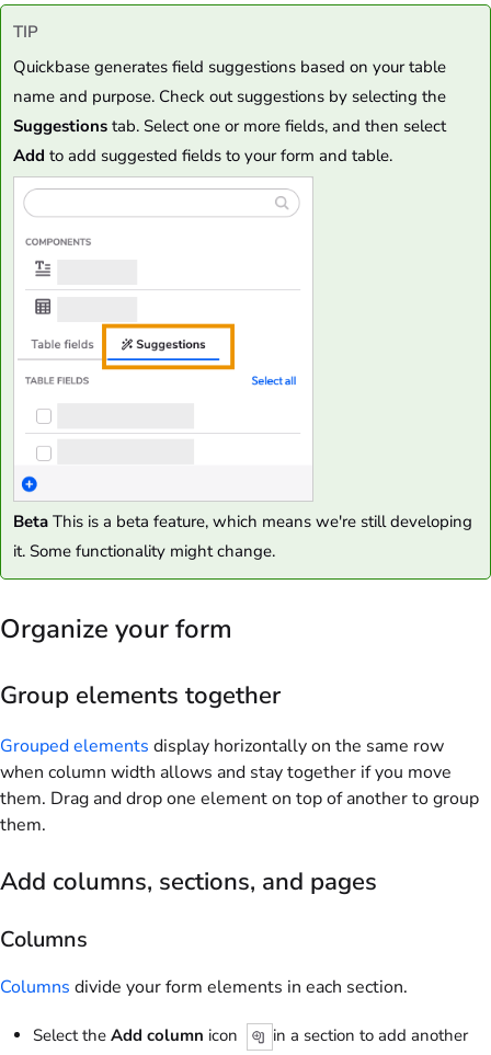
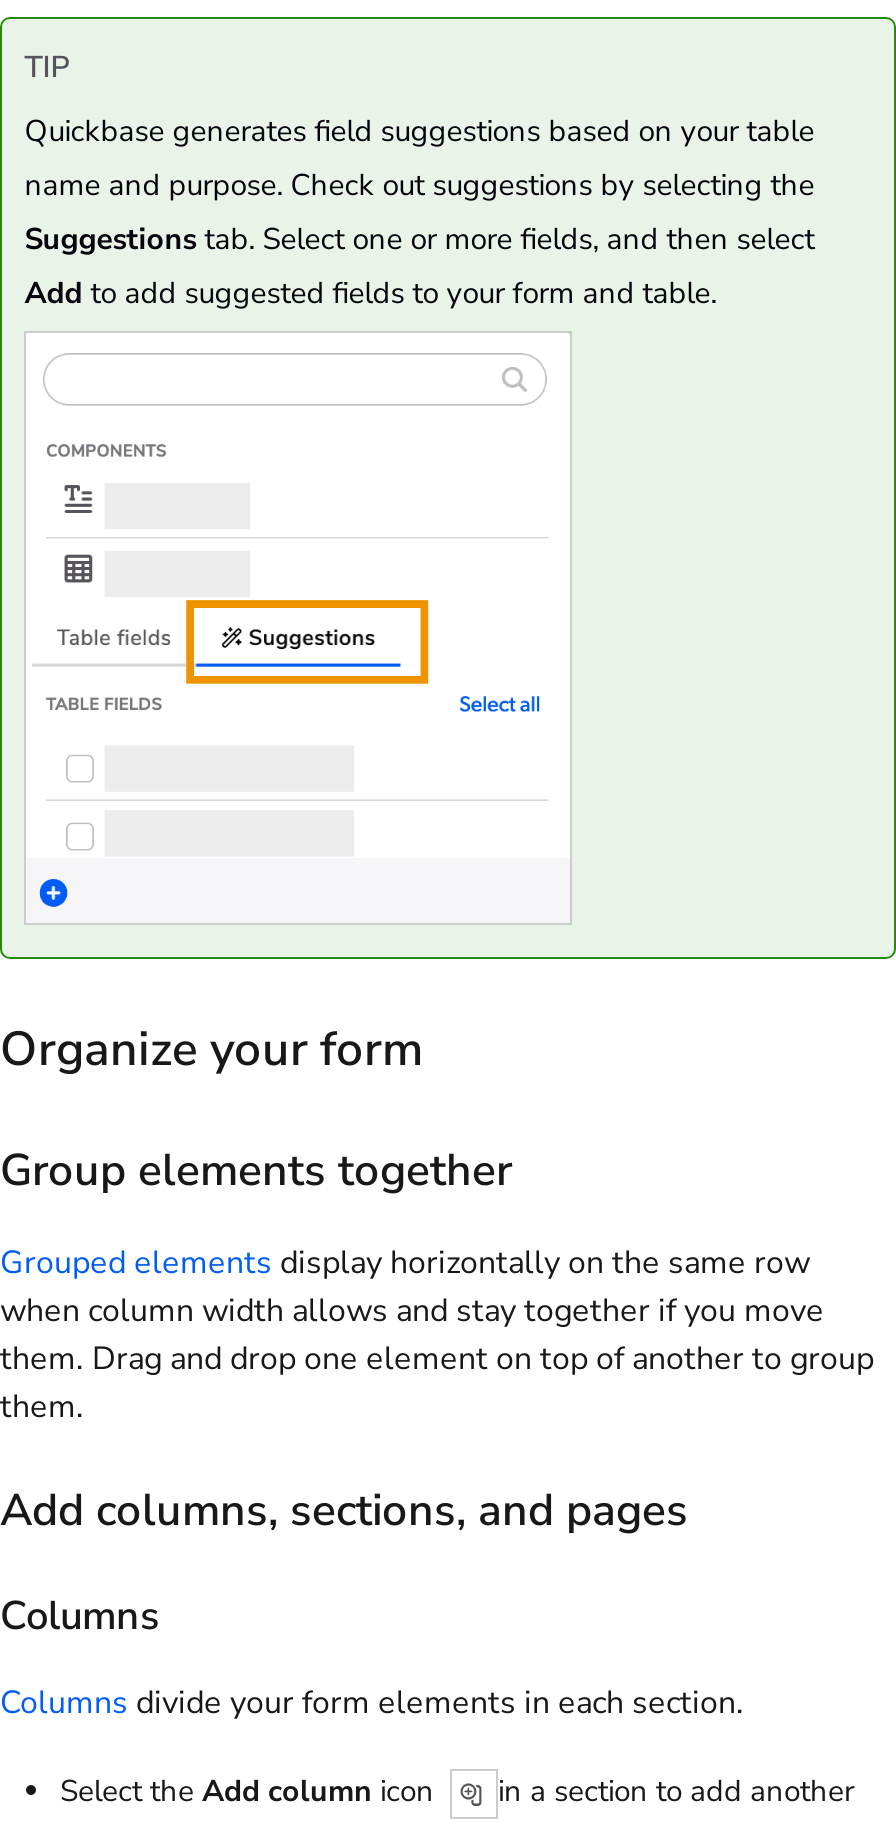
[13,510,473,562] Beta This is a beta feature, which means we're still developing | it. Some functionality might change. -> none

